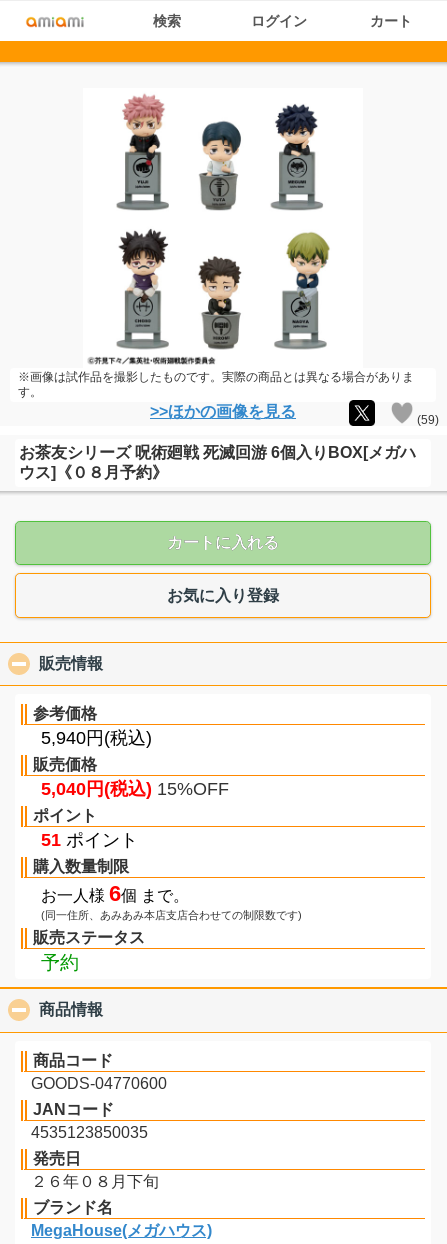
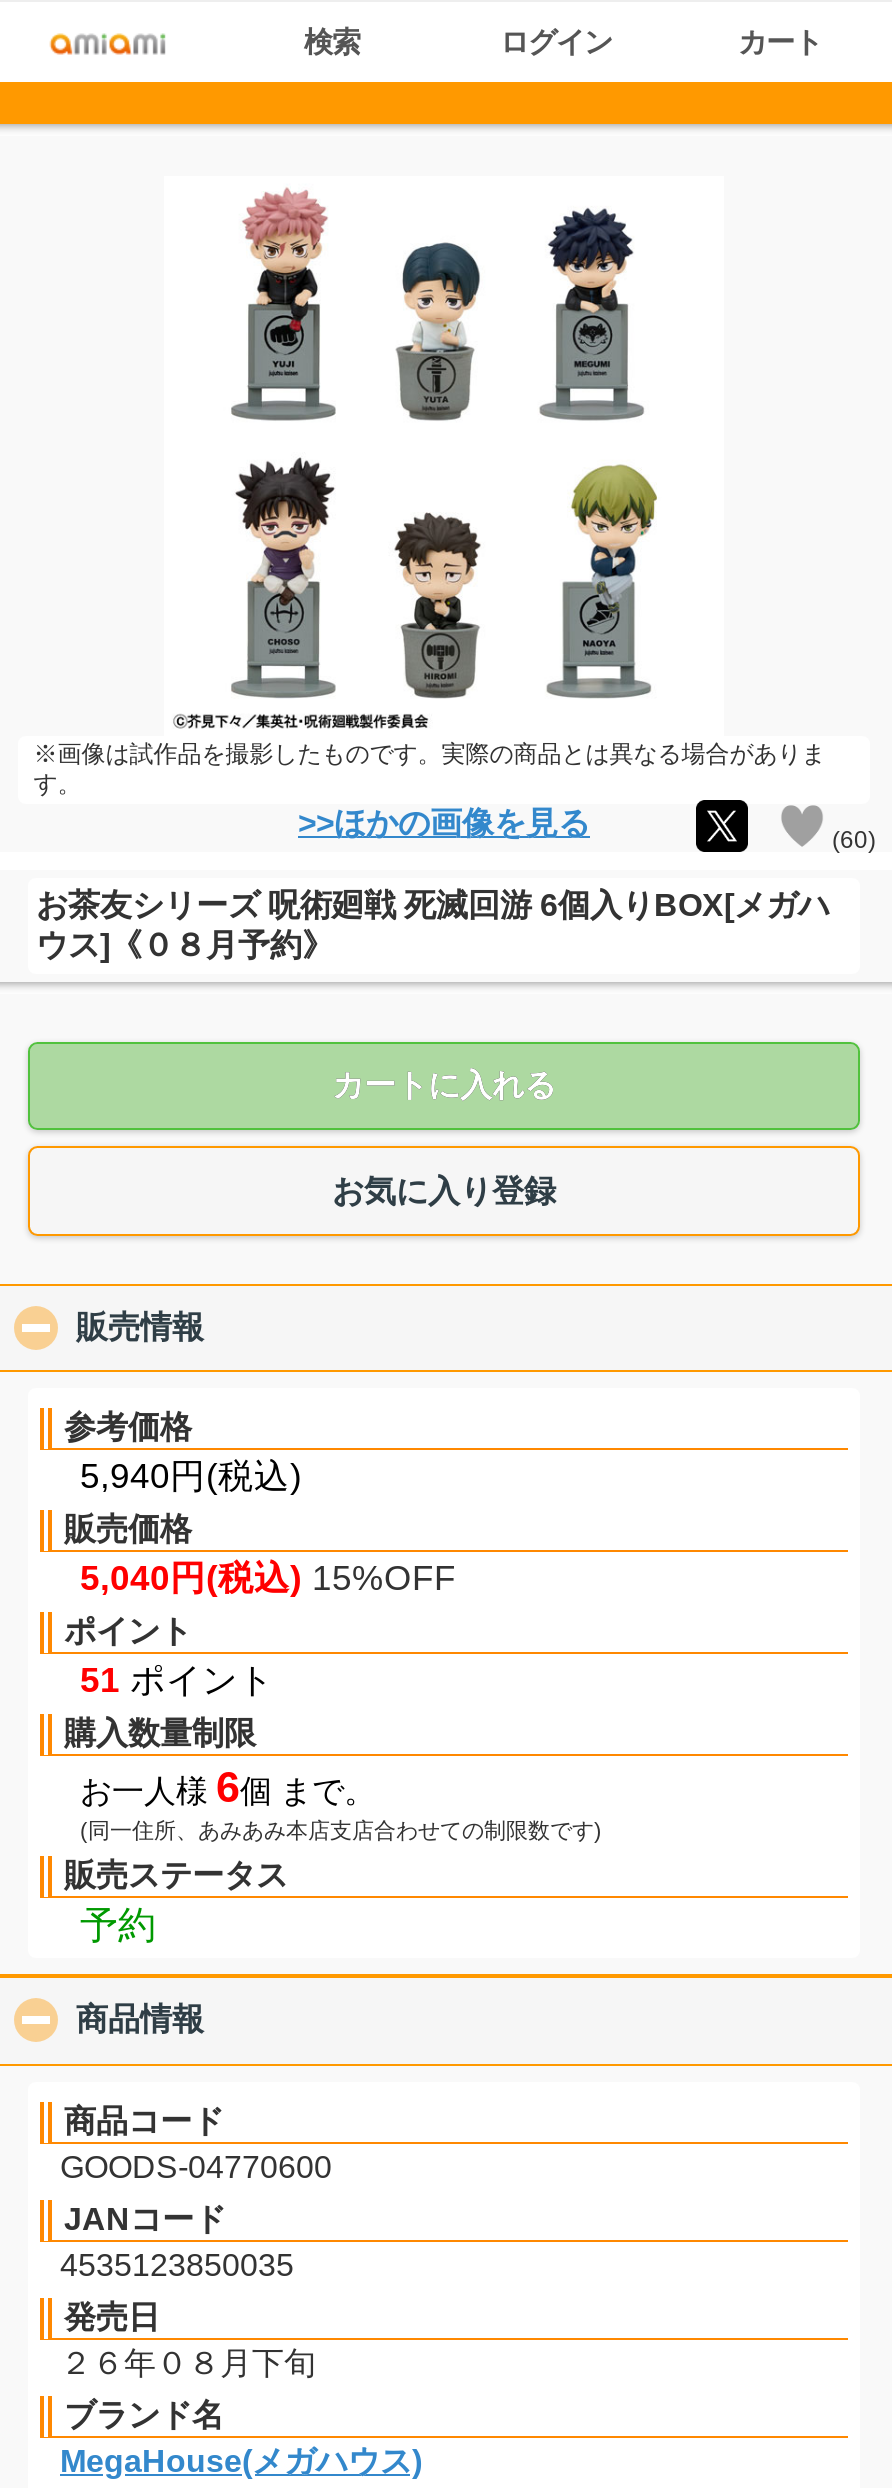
[417,413,439,427] (59) -> [832,826,876,854] (60)

